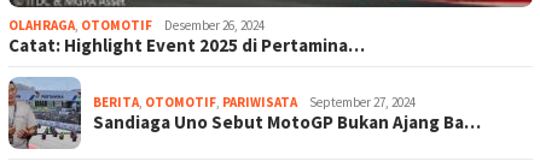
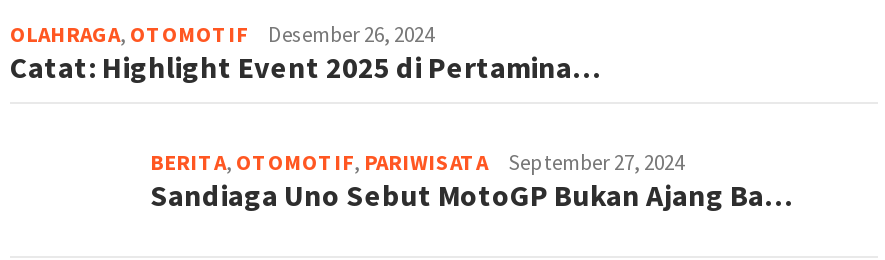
[7,76,82,150] [image] -> none

